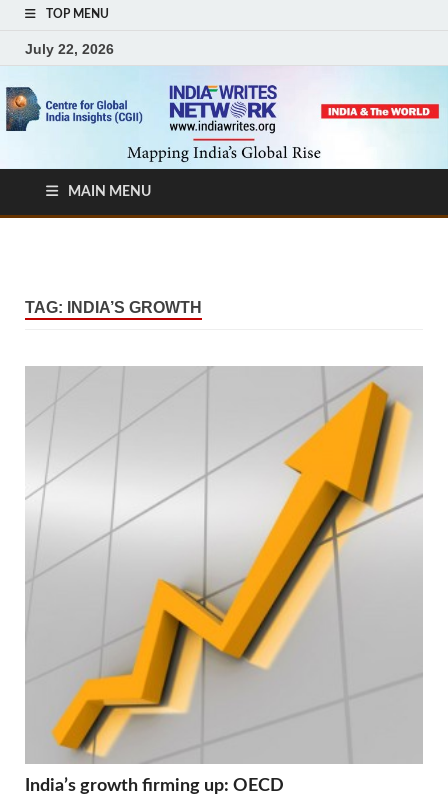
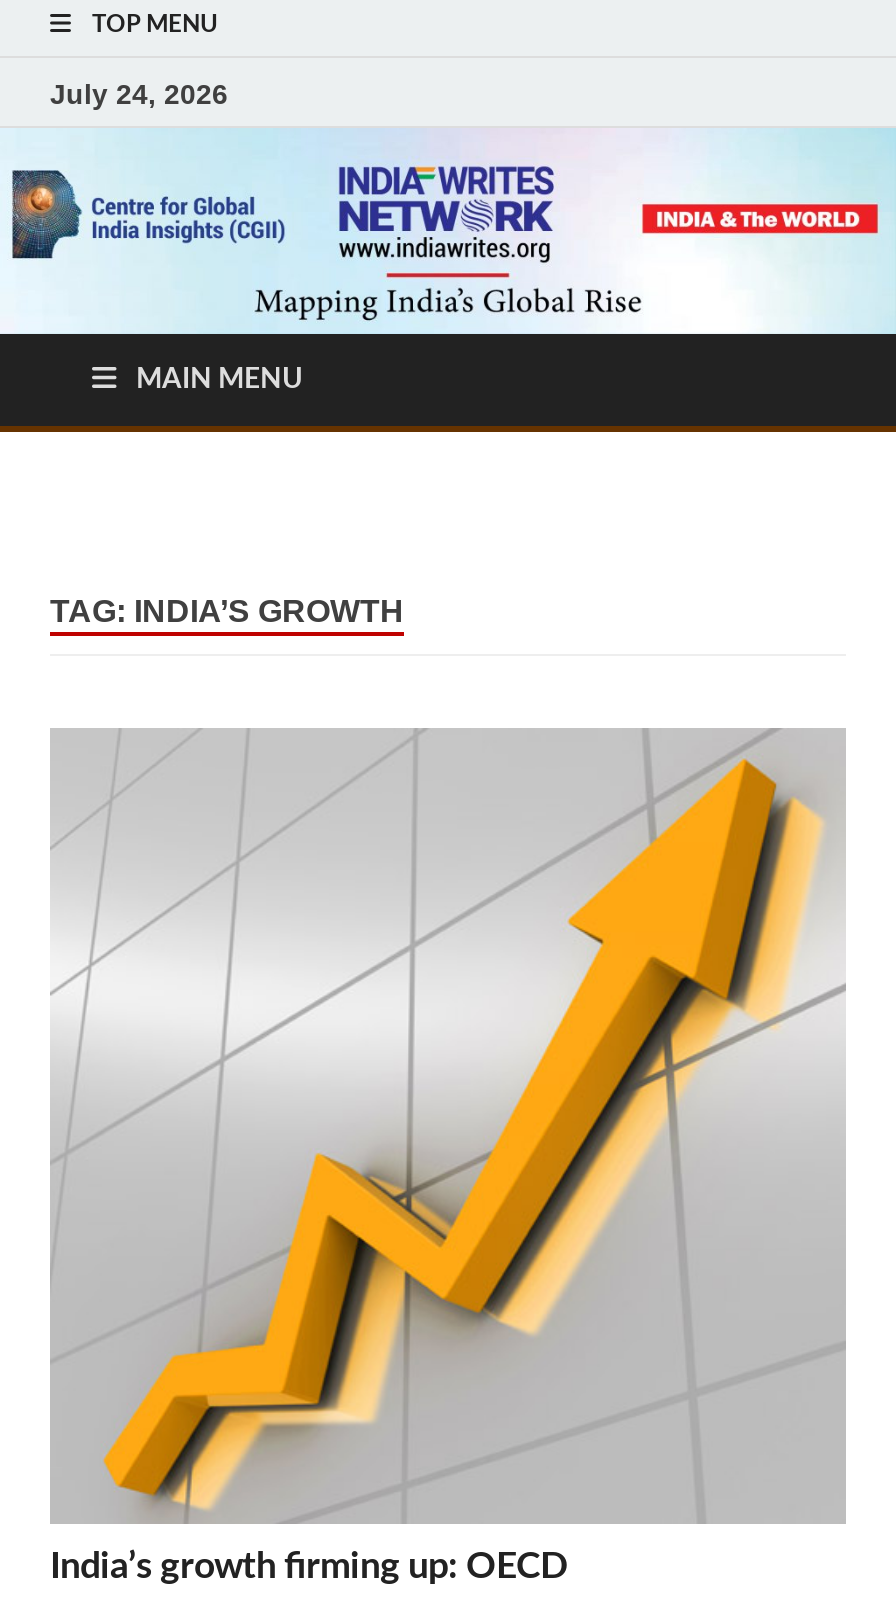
[25,40,114,56] July 22, 2026 -> [50,77,228,109] July 24, 2026

